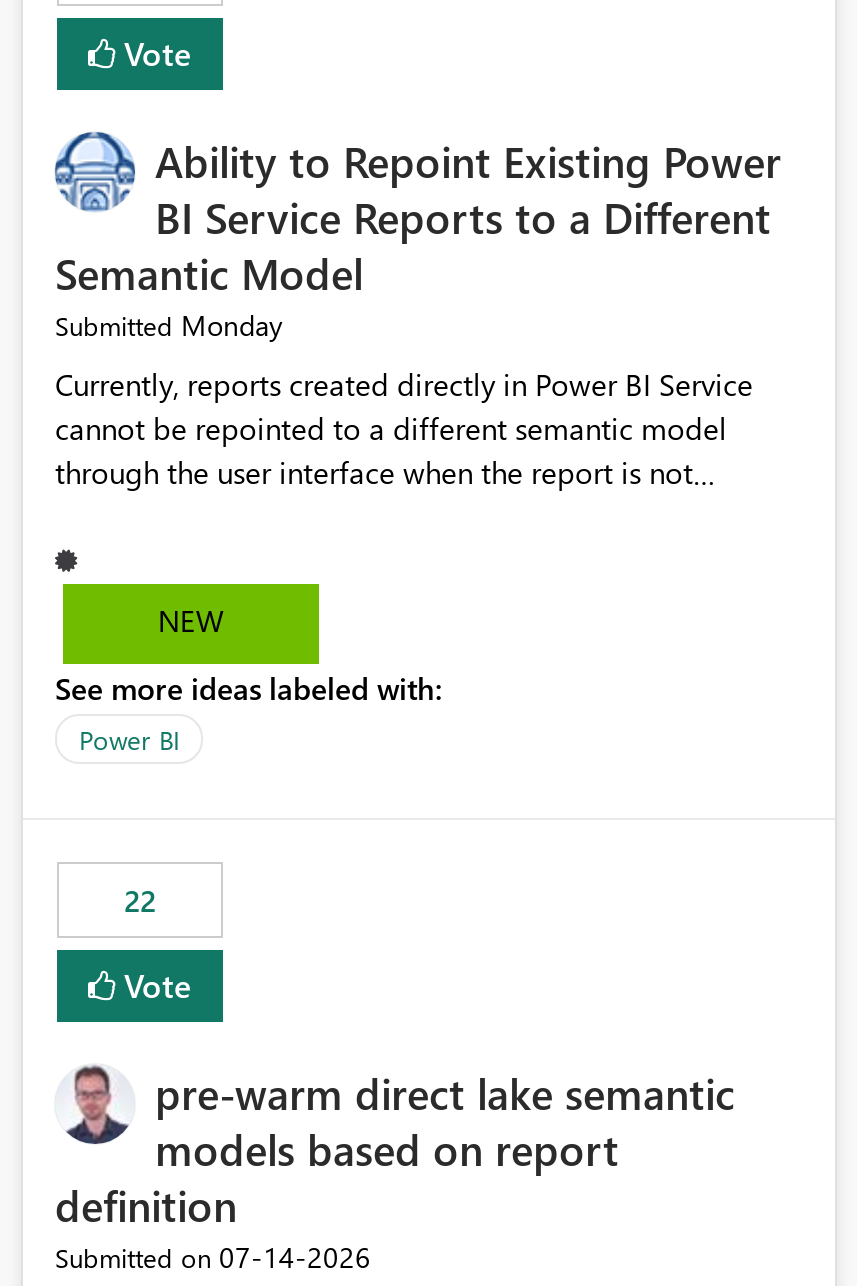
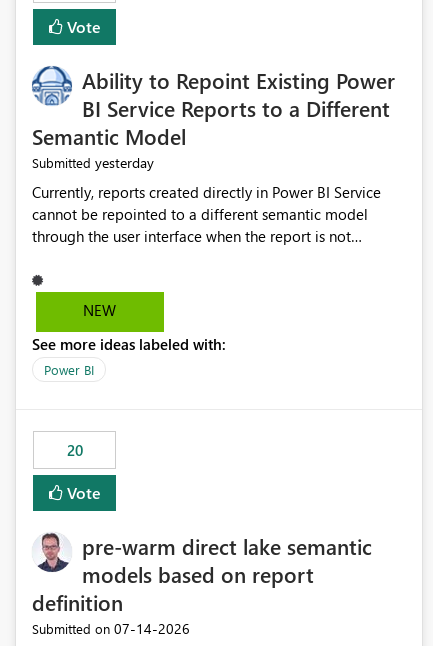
[55,307,283,345] Submitted Monday -> [32,153,154,172] Submitted yesterday
[124,881,156,921] 22 -> [66,440,82,460] 20

